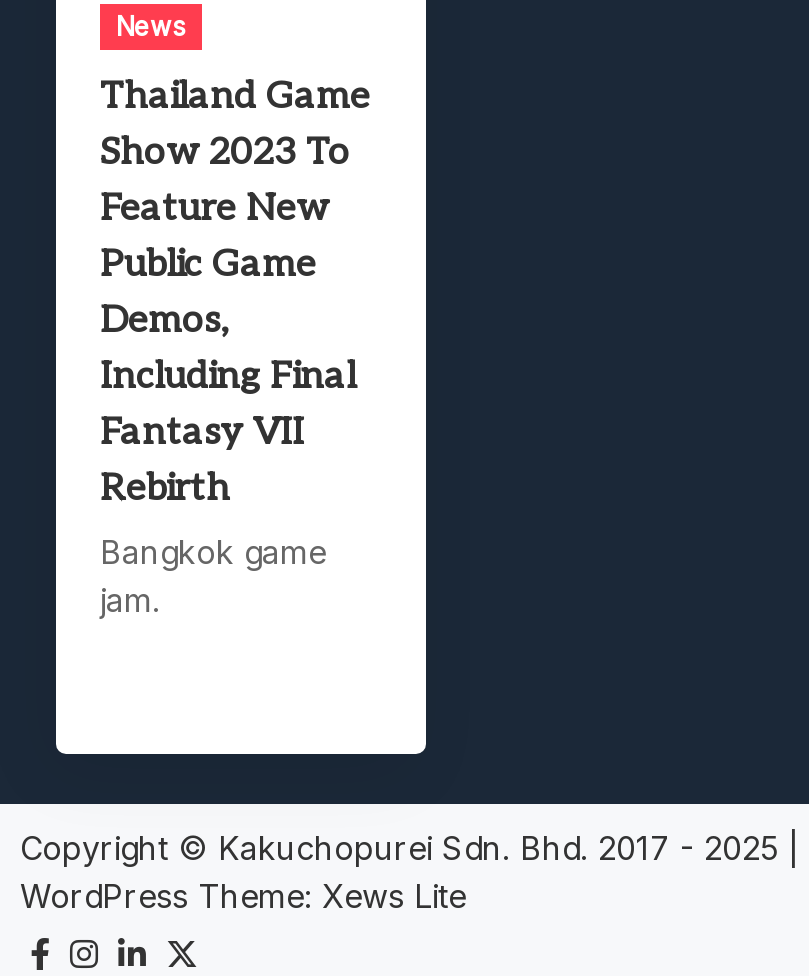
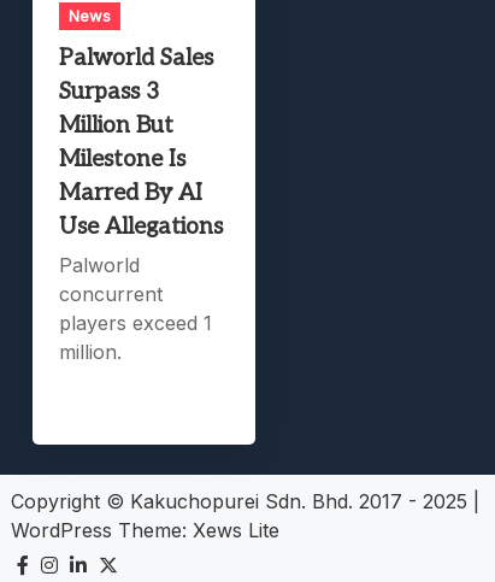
[100,75,370,621] Thailand Game | Show 2023 To | Feature New | Public Game | Demos, | Including Final | Fantasy VII | Rebirth | Bangkok game | jam. -> [59,45,223,364] Palworld Sales | Surpass 3 | Million But | Milestone Is | Marred By AI | Use Allegations | Palworld | concurrent | players exceed 1 | million.

